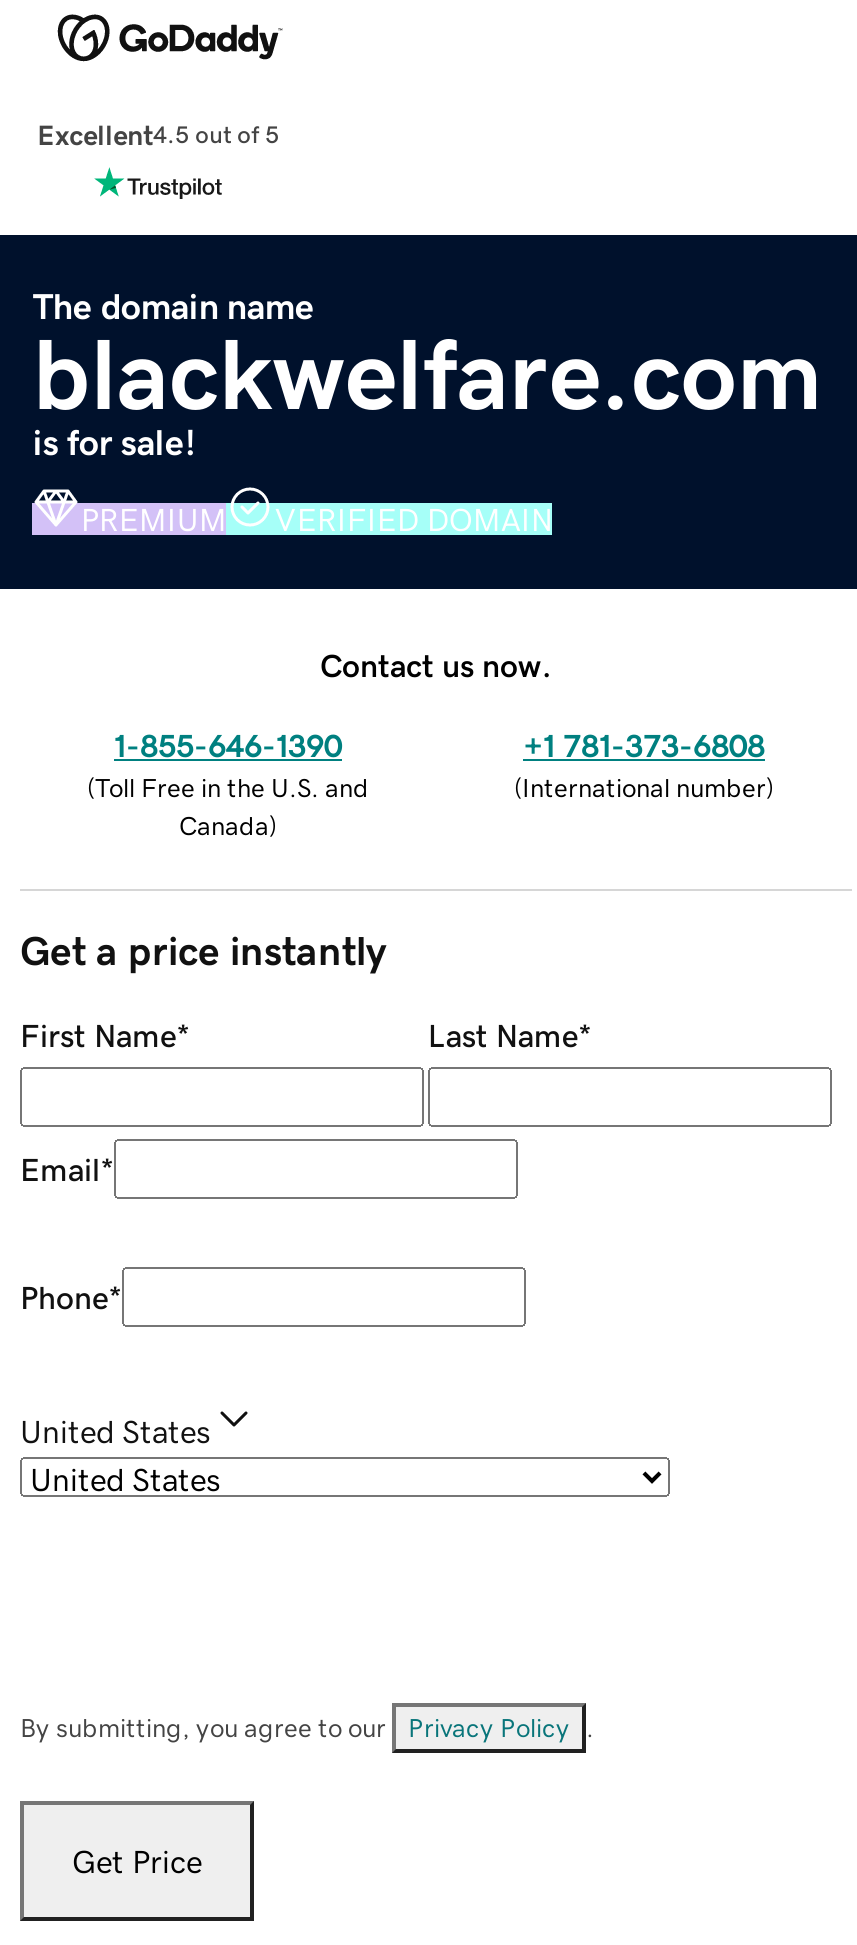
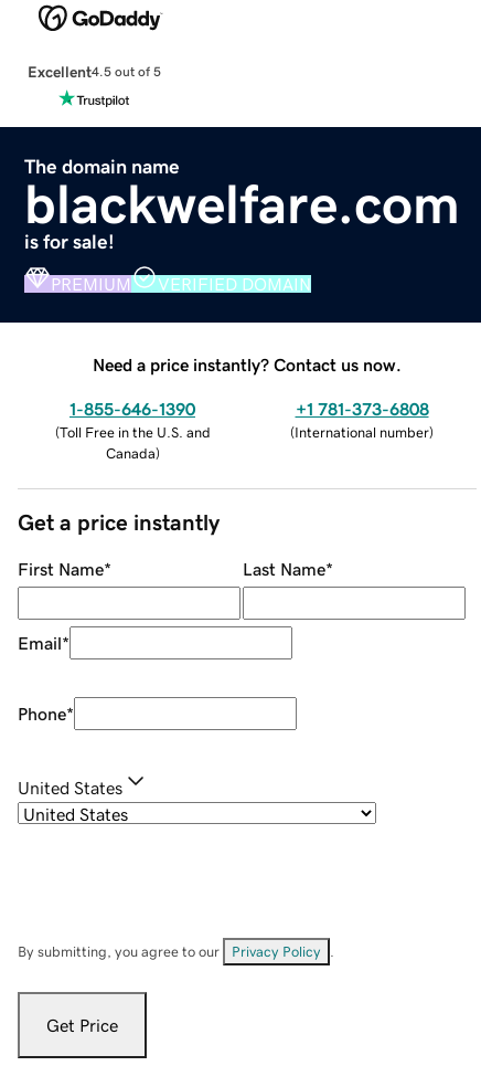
[320,648,552,680] Contact us now. -> [93,355,402,373] Need a price instantly? Contact us now.

